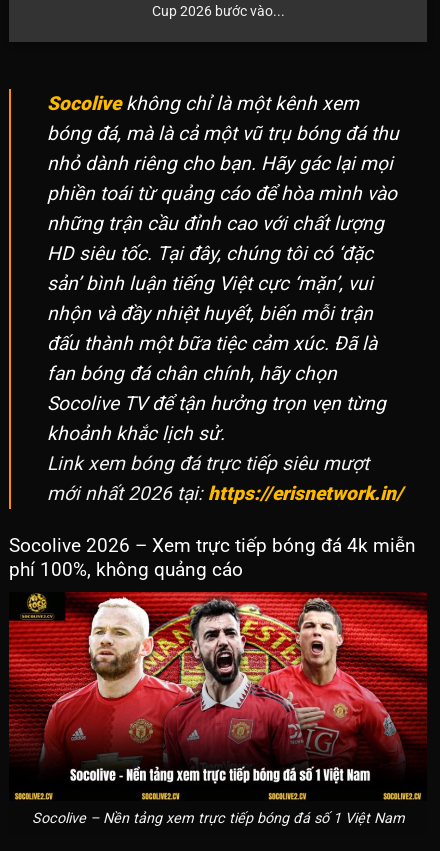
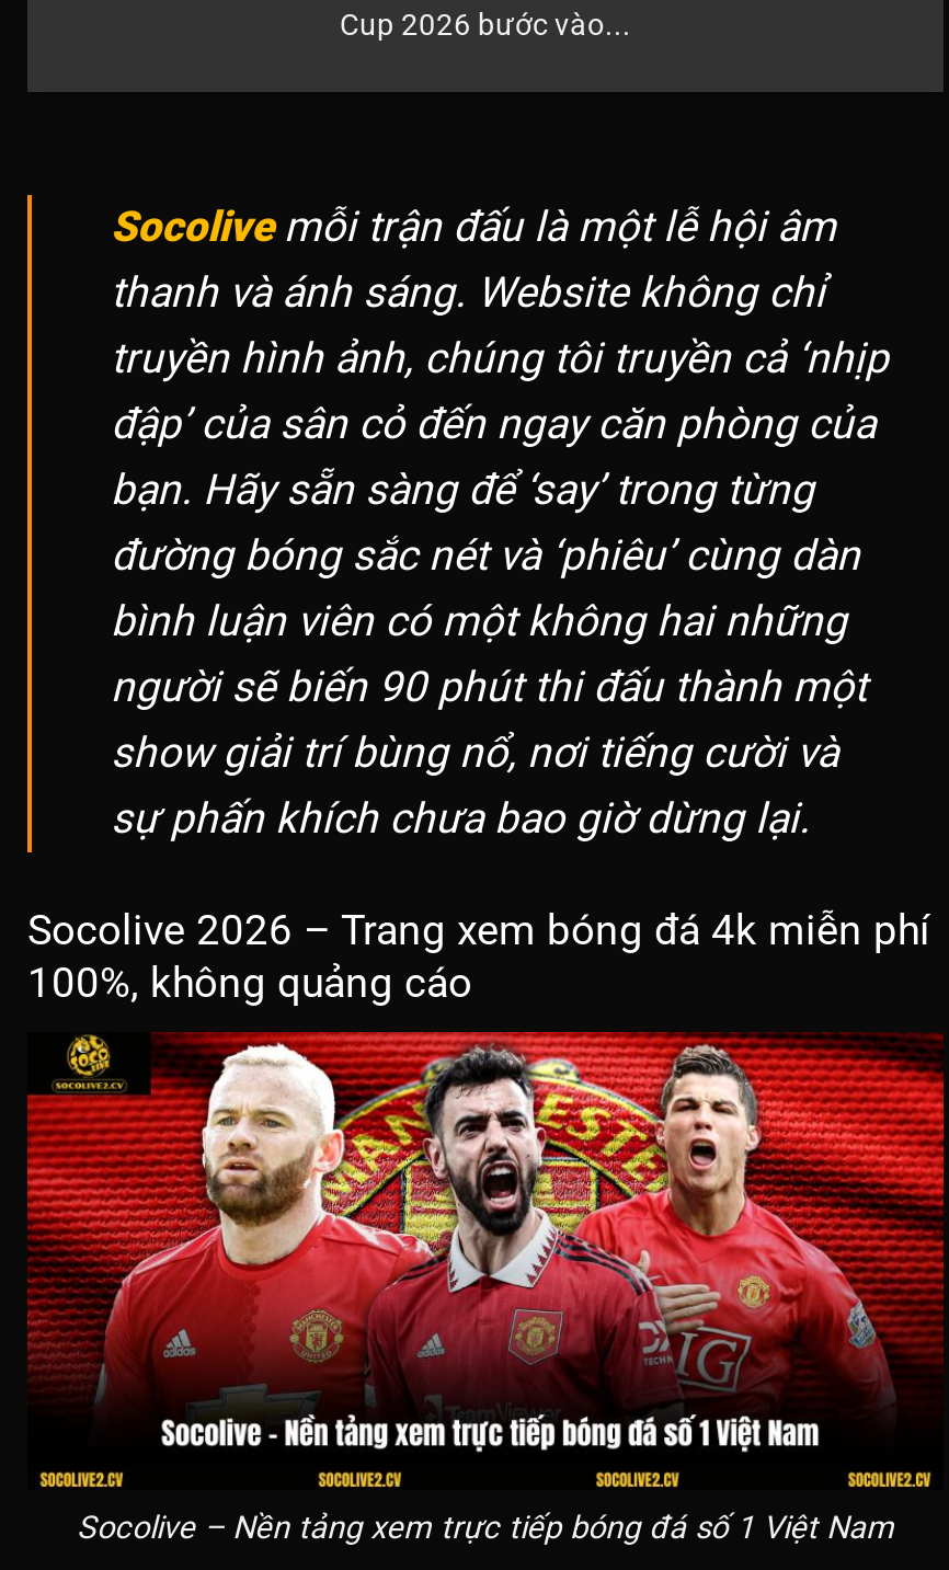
[47,92,403,505] Socolive không chỉ là một kênh xem | bóng đá, mà là cả một vũ trụ bóng đá thu | nhỏ dành riêng cho bạn. Hãy gác lại mọi | phiền toái từ quảng cáo để hòa mình vào | những trận cầu đỉnh cao với chất lượng | HD siêu tốc. Tại đây, chúng tôi có ‘đặc | sản’ bình luận tiếng Việt cực ‘mặn’, vui | nhộn và đầy nhiệt huyết, biến mỗi trận | đấu thành một bữa tiệc cảm xúc. Đã là | fan bóng đá chân chính, hãy chọn | Socolive TV để tận hưởng trọn vẹn từng | khoảnh khắc lịch sử. | Link xem bóng đá trực tiếp siêu mượt | mới nhất 2026 tại: https://erisnetwork.in/ -> [111,202,889,844] Socolive mỗi trận đấu là một lễ hội âm | thanh và ánh sáng. Website không chỉ | truyền hình ảnh, chúng tôi truyền cả ‘nhịp | đập’ của sân cỏ đến ngay căn phòng của | bạn. Hãy sẵn sàng để ‘say’ trong từng | đường bóng sắc nét và ‘phiêu’ cùng dàn | bình luận viên có một không hai những | người sẽ biến 90 phút thi đấu thành một | show giải trí bùng nổ, nơi tiếng cười và | sự phấn khích chưa bao giờ dừng lại.
[9,534,416,581] Socolive 2026 – Xem trực tiếp bóng đá 4k miễn | phí 100%, không quảng cáo -> [27,906,930,1009] Socolive 2026 – Trang xem bóng đá 4k miễn phí | 100%, không quảng cáo

